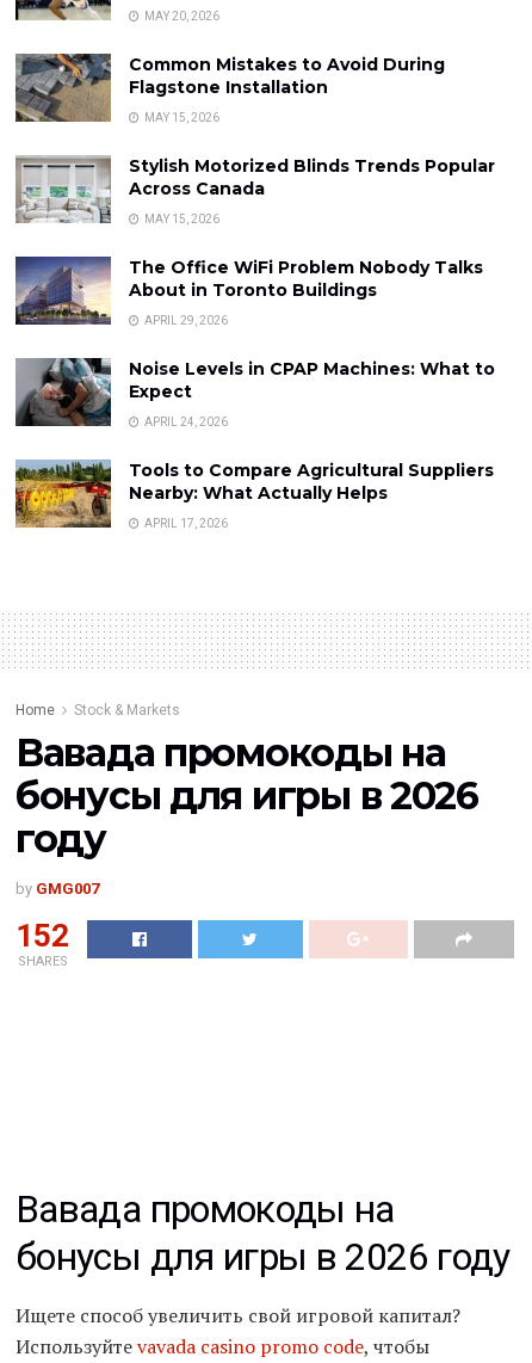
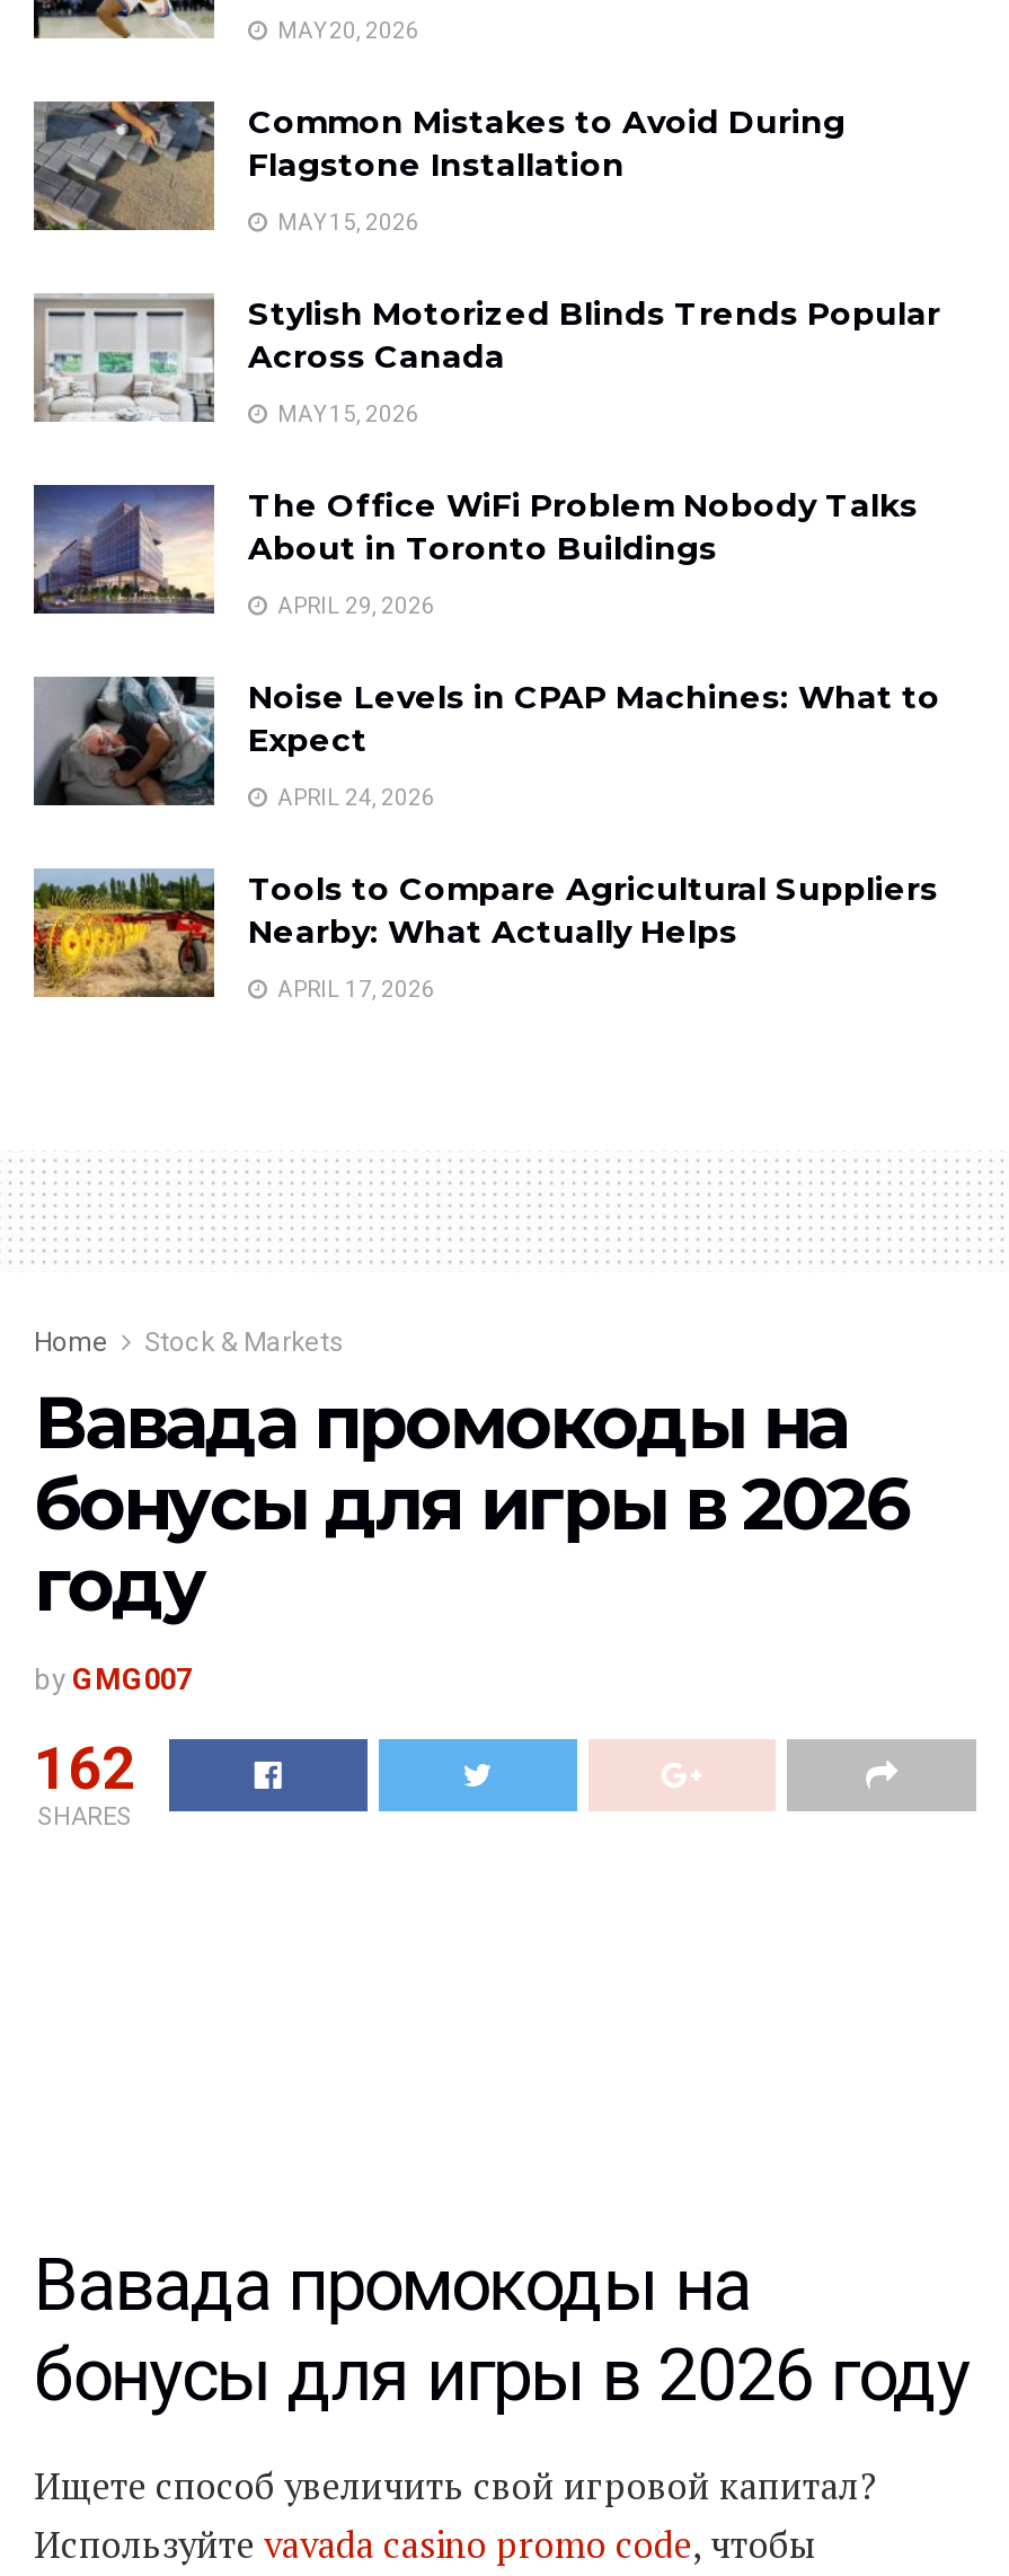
[16,917,69,953] 152 -> [34,1734,135,1802] 162

